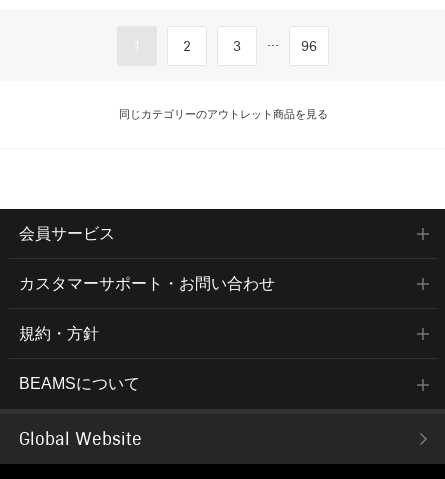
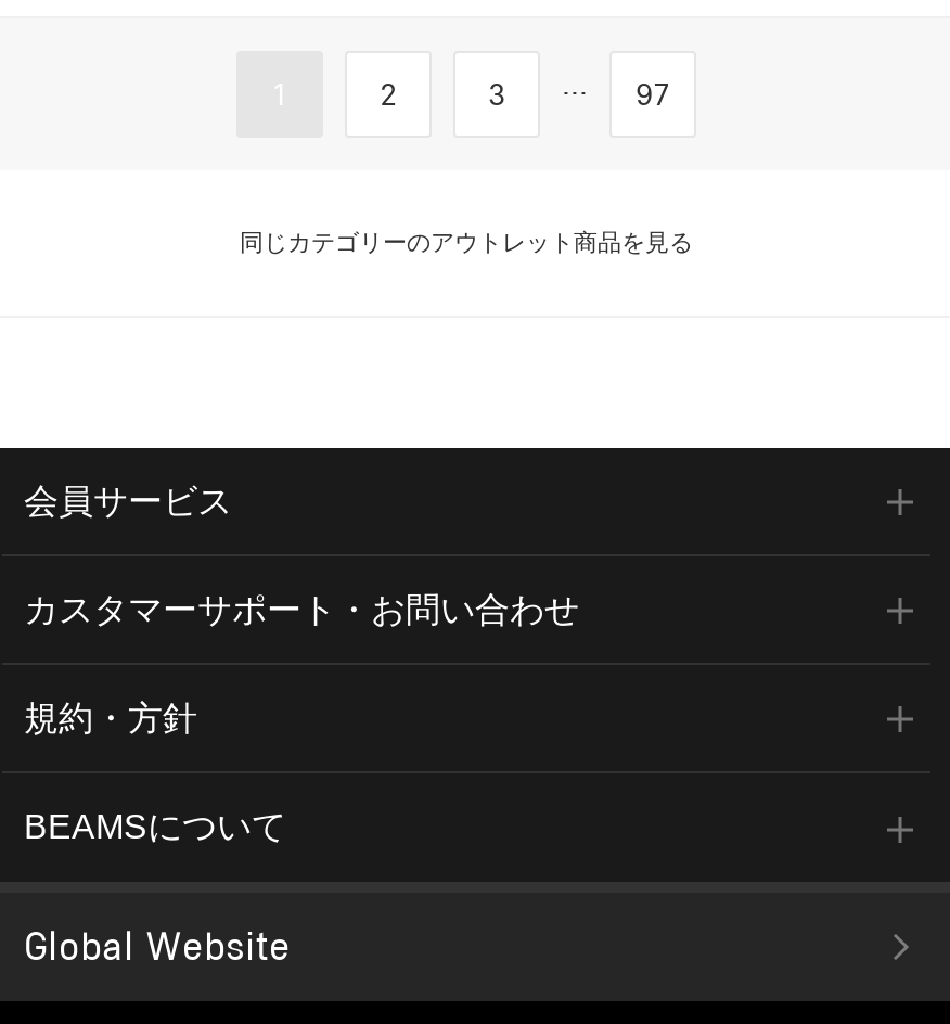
[301,40,317,54] 96 -> [636,81,670,111] 97

